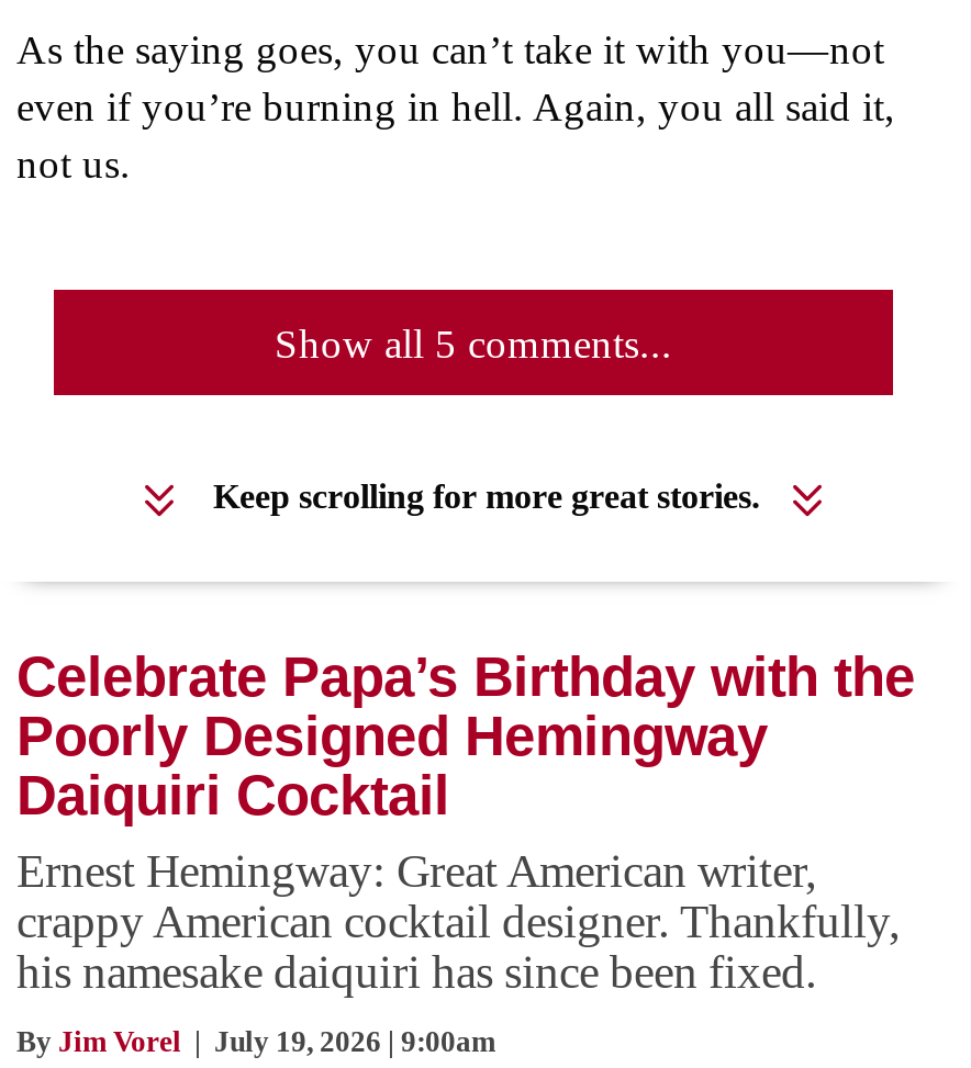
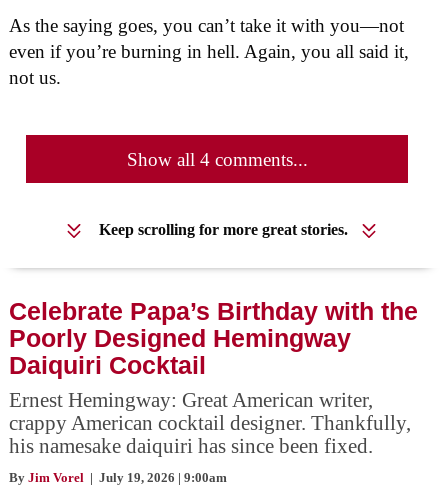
[275,322,672,368] Show all 5 comments... -> [126,149,307,170] Show all 4 comments...

